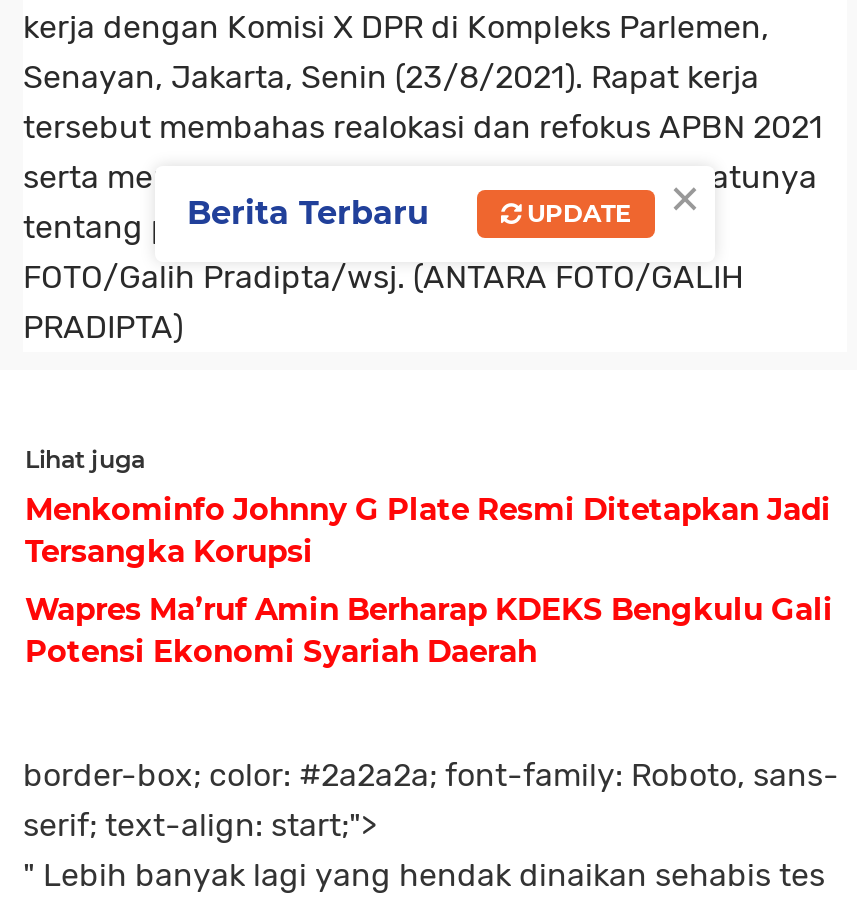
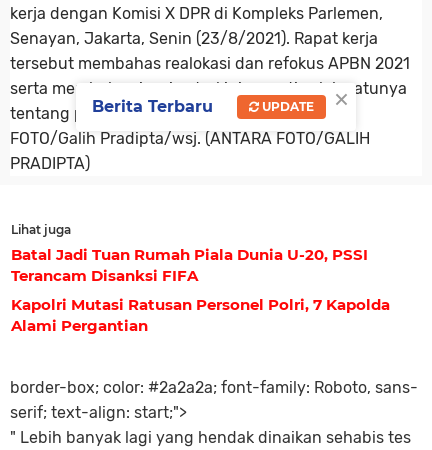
[25,490,831,570] Menkominfo Johnny G Plate Resmi Ditetapkan Jadi | Tersangka Korupsi -> [11,245,368,285] Batal Jadi Tuan Rumah Piala Dunia U-20, PSSI | Terancam Disanksi FIFA
[25,590,833,670] Wapres Ma’ruf Amin Berharap KDEKS Bengkulu Gali | Potensi Ekonomi Syariah Daerah -> [11,295,390,335] Kapolri Mutasi Ratusan Personel Polri, 7 Kapolda | Alami Pergantian

